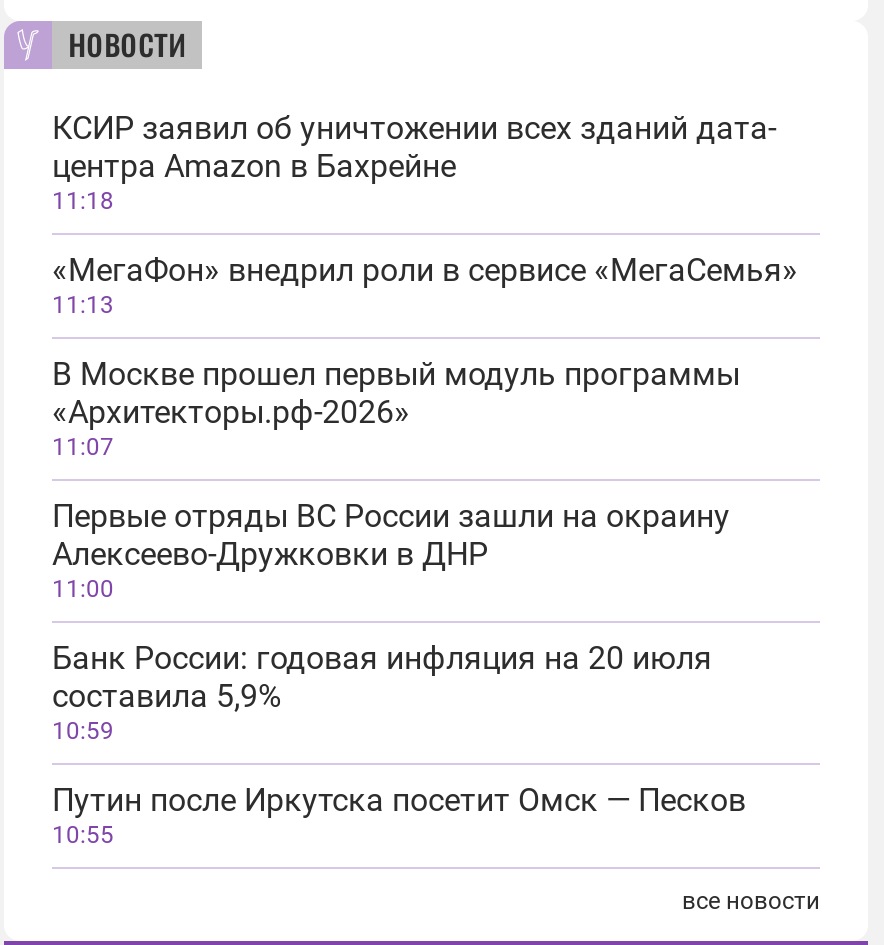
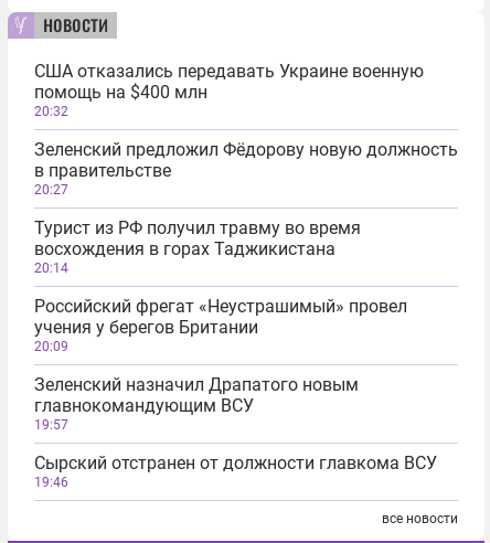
[52,109,776,215] КСИР заявил об уничтожении всех зданий дата- | центра Amazon в Бахрейне | 11:18 -> [34,61,424,119] США отказались передавать Украине военную | помощь на $400 млн | 20:32
[52,251,798,319] «МегаФон» внедрил роли в сервисе «МегаСемья» | 11:13 -> [34,139,458,198] Зеленский предложил Фёдорову новую должность | в правительстве | 20:27
[52,355,740,461] В Москве прошел первый модуль программы | «Архитекторы.рф-2026» | 11:07 -> [34,218,361,276] Турист из РФ получил травму во время | восхождения в горах Таджикистана | 20:14
[52,497,730,603] Первые отряды ВС России зашли на окраину | Алексеево-Дружковки в ДНР | 11:00 -> [34,296,407,354] Российский фрегат «Неустрашимый» провел | учения у берегов Британии | 20:09
[52,639,712,745] Банк России: годовая инфляция на 20 июля | составила 5,9% | 10:59 -> [34,374,359,433] Зеленский назначил Драпатого новым | главнокомандующим ВСУ | 19:57
[52,781,746,849] Путин после Иркутска посетит Омск — Песков | 10:55 -> [34,453,437,490] Сырский отстранен от должности главкома ВСУ | 19:46

